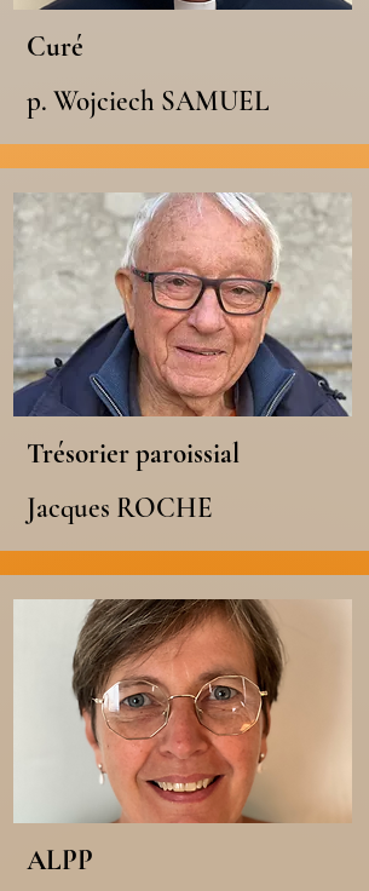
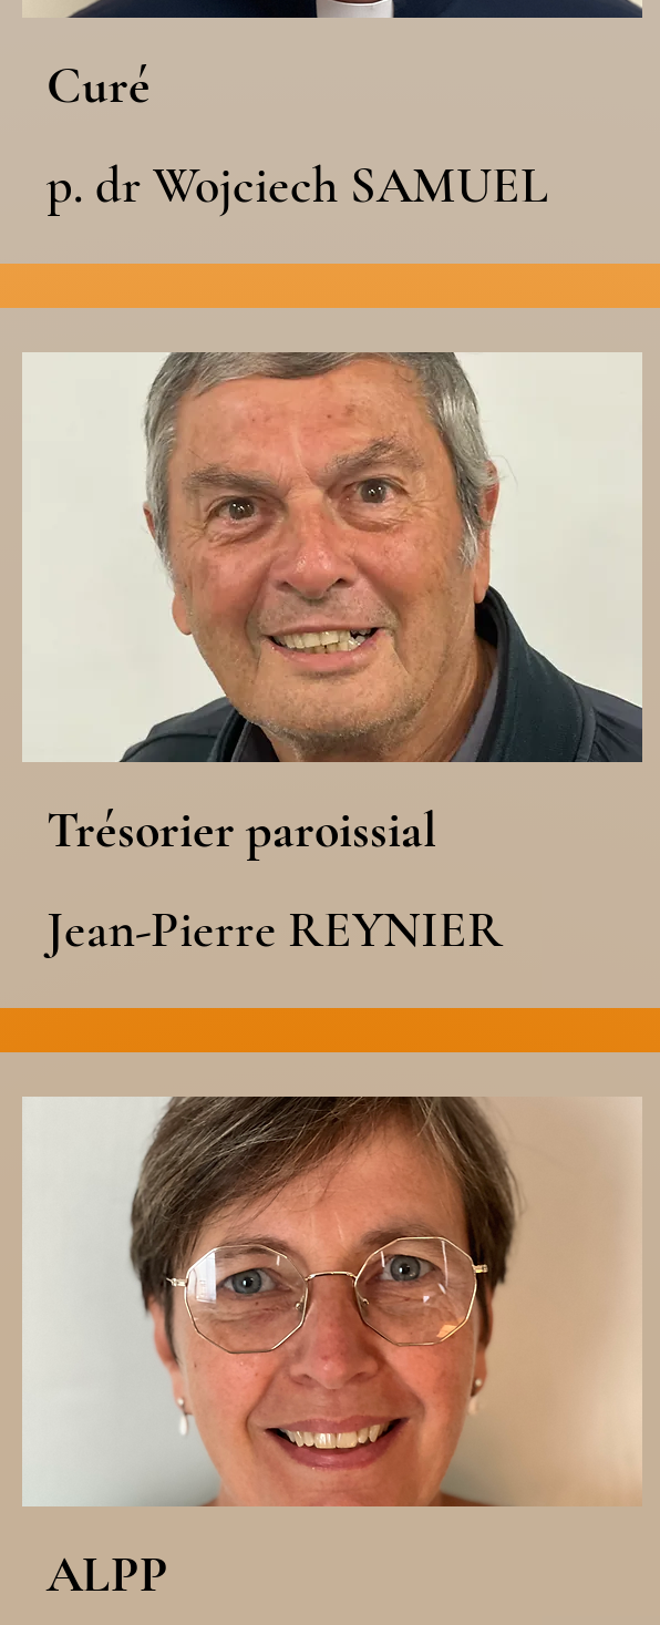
[27,85,269,119] p. Wojciech SAMUEL -> [47,155,547,217] p. dr Wojciech SAMUEL
[12,191,352,418] [image] -> [22,350,644,764] [image]
[27,492,213,525] Jacques ROCHE -> [47,899,503,961] Jean-Pierre REYNIER

